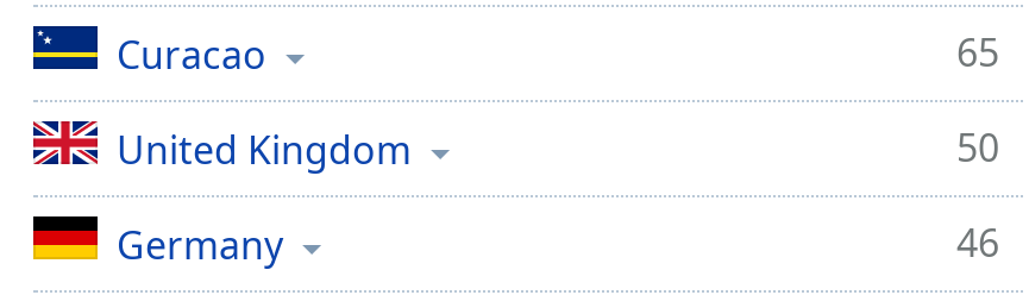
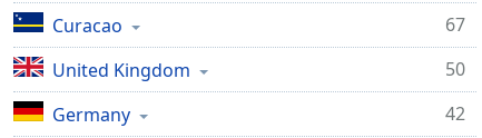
[956,26,999,79] 65 -> [445,12,465,37] 67
[956,216,999,269] 46 -> [445,101,465,126] 42

